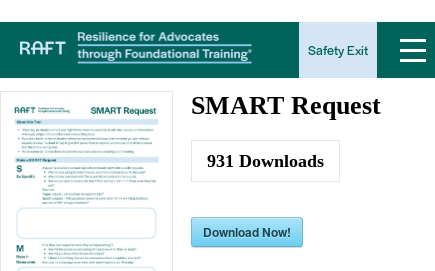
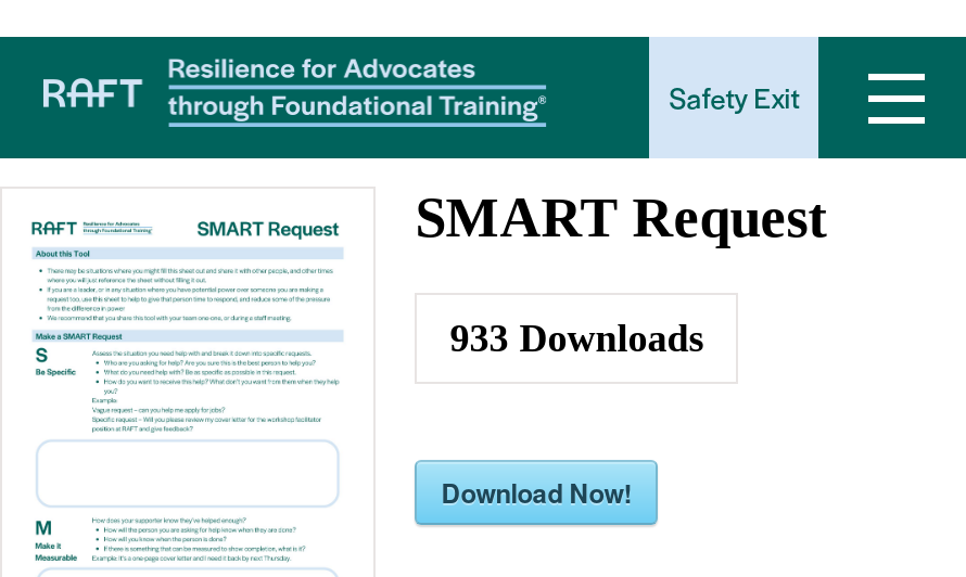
[207,151,324,171] 931 Downloads -> [450,318,704,361] 933 Downloads

